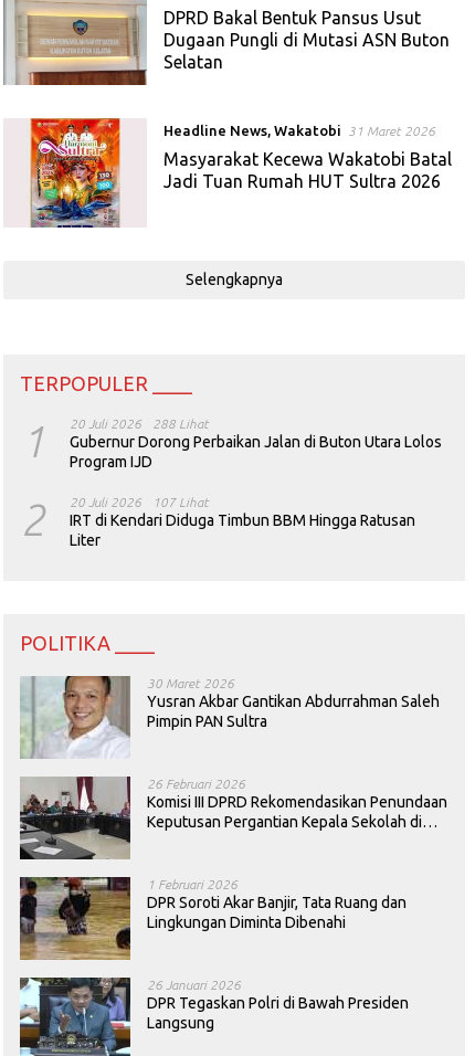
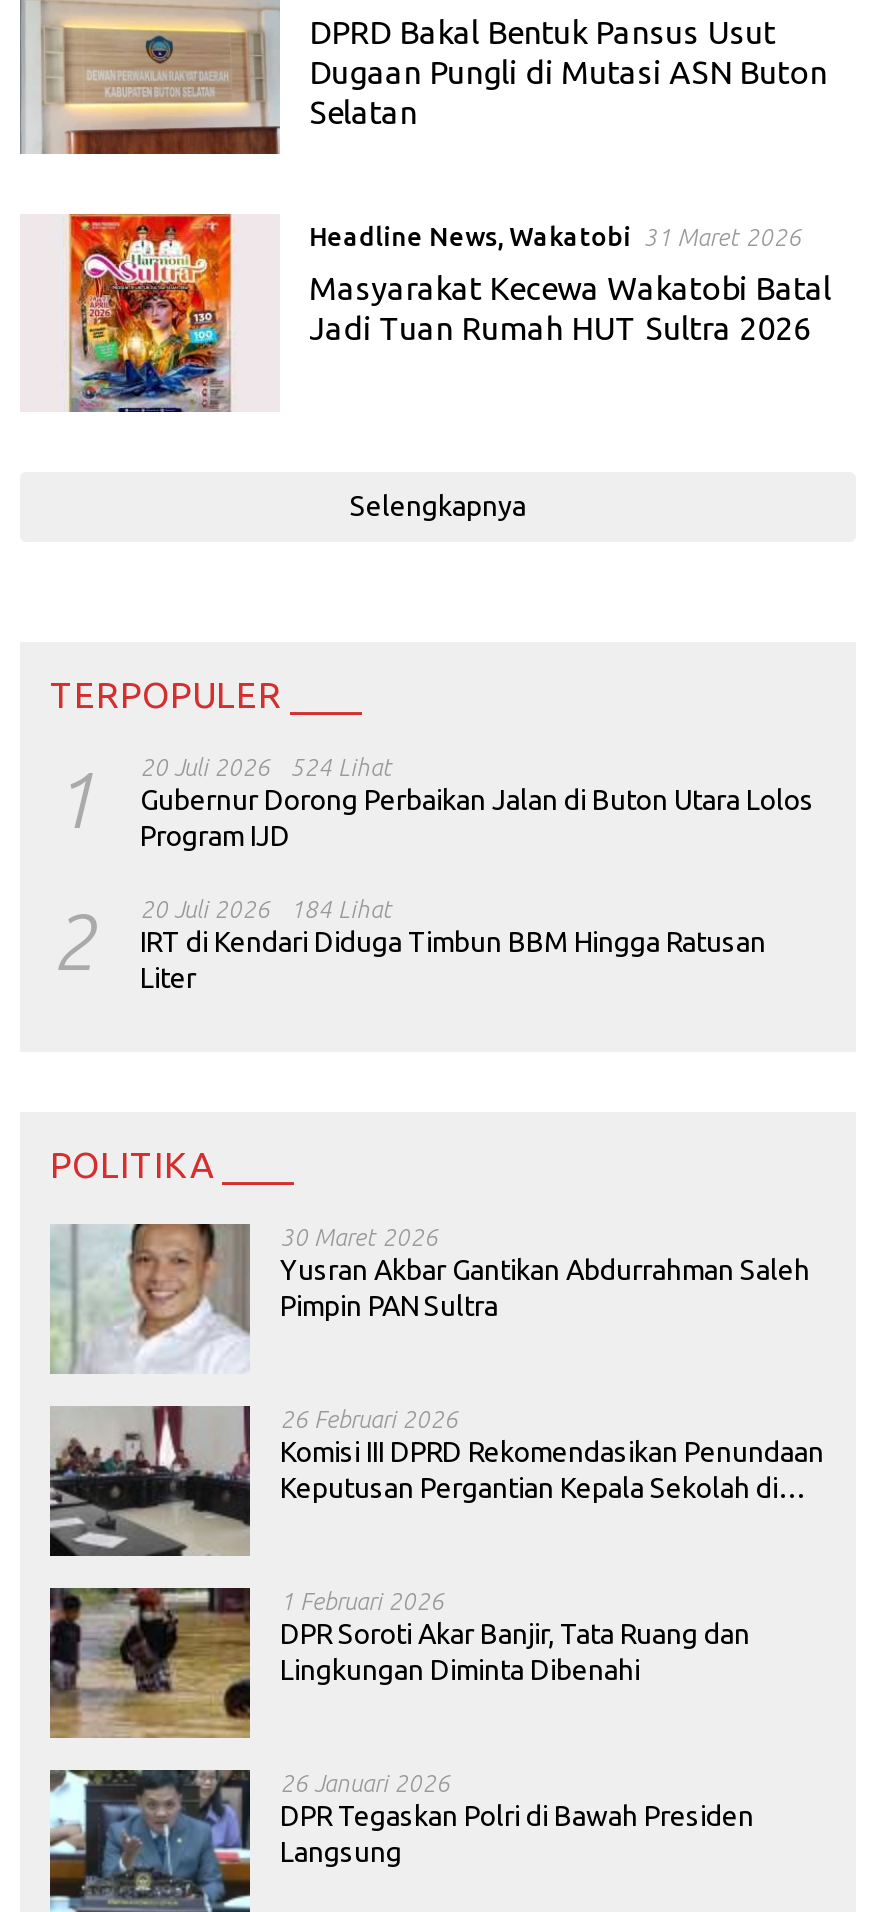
[20,416,442,470] 1 20 Juli 2026 Gubernur Dorong Perbaikan Jalan di Buton Utara Lolos Program IJD 288 Lihat -> [50,754,814,852] 1 20 Juli 2026 Gubernur Dorong Perbaikan Jalan di Buton Utara Lolos Program IJD 524 Lihat
[20,495,415,549] 2 20 Juli 2026 IRT di Kendari Diduga Timbun BBM Hingga Ratusan Liter 107 Lihat -> [50,896,766,994] 2 20 Juli 2026 IRT di Kendari Diduga Timbun BBM Hingga Ratusan Liter 184 Lihat

